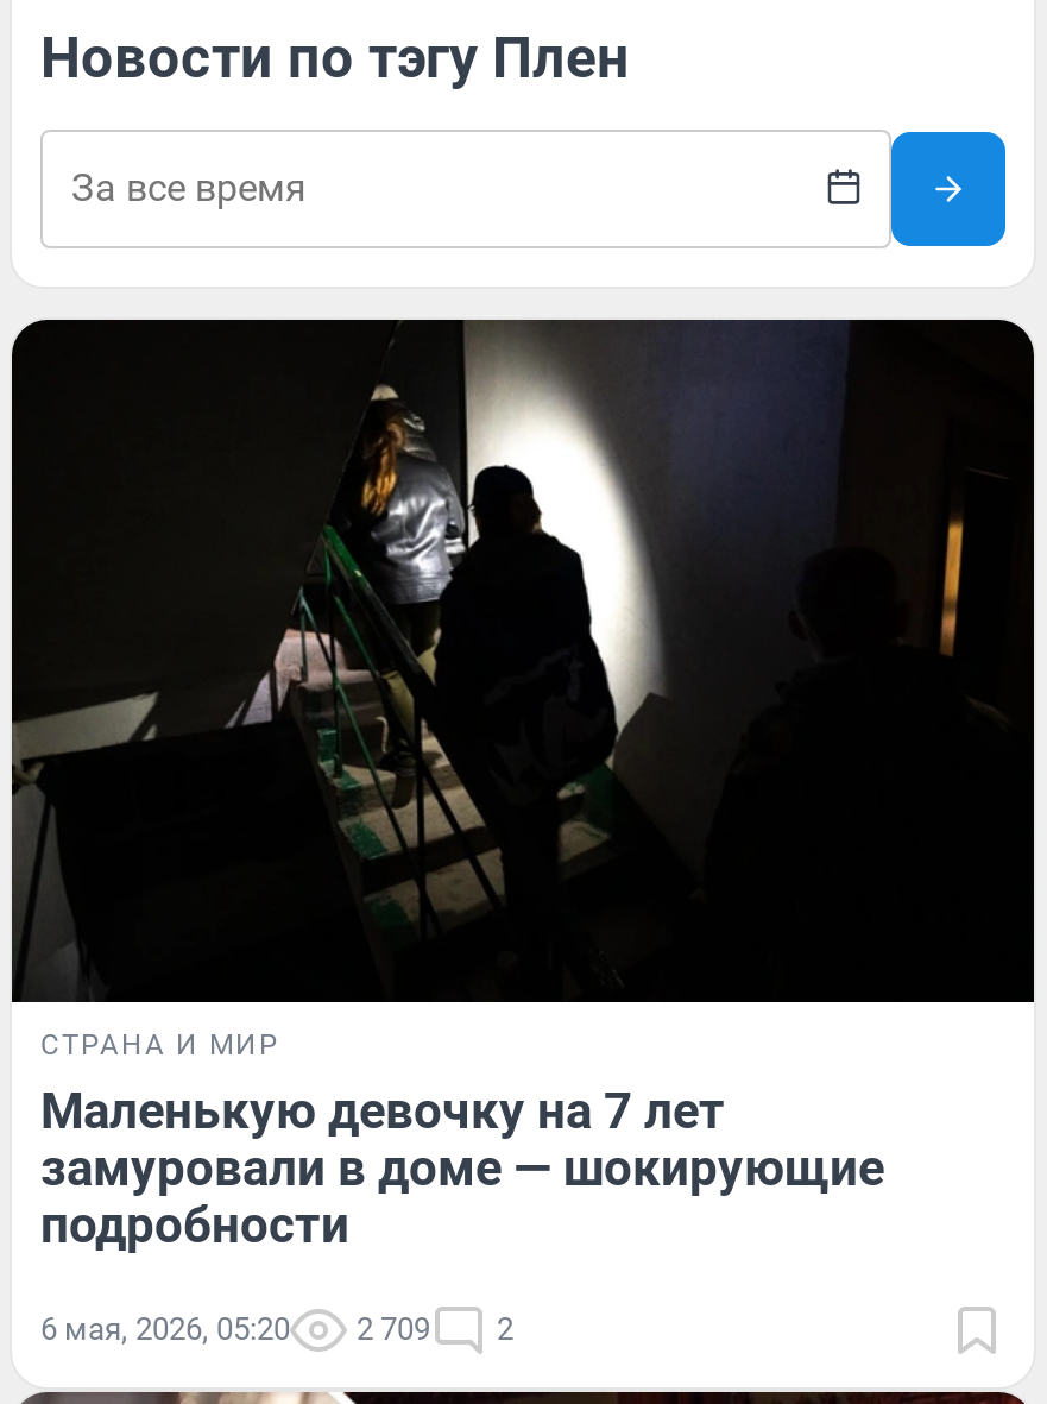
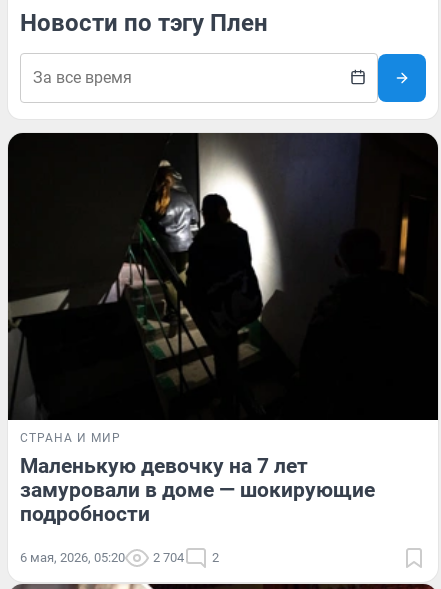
[40,1311,513,1346] 6 мая, 2026, 05:20 2 709 2 -> [20,550,219,565] 6 мая, 2026, 05:20 2 704 2

